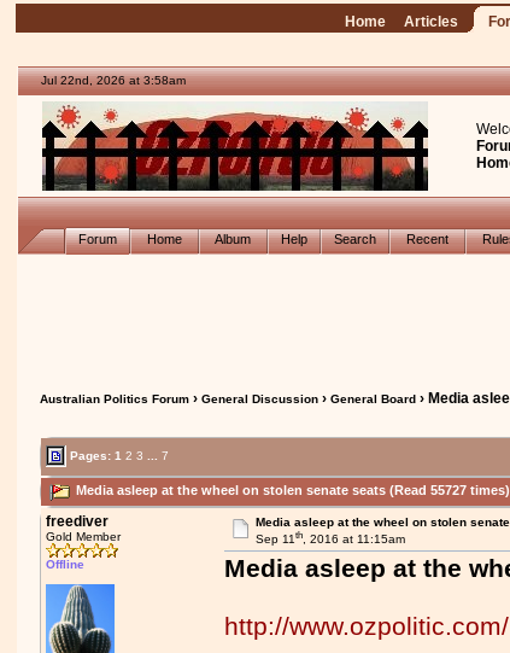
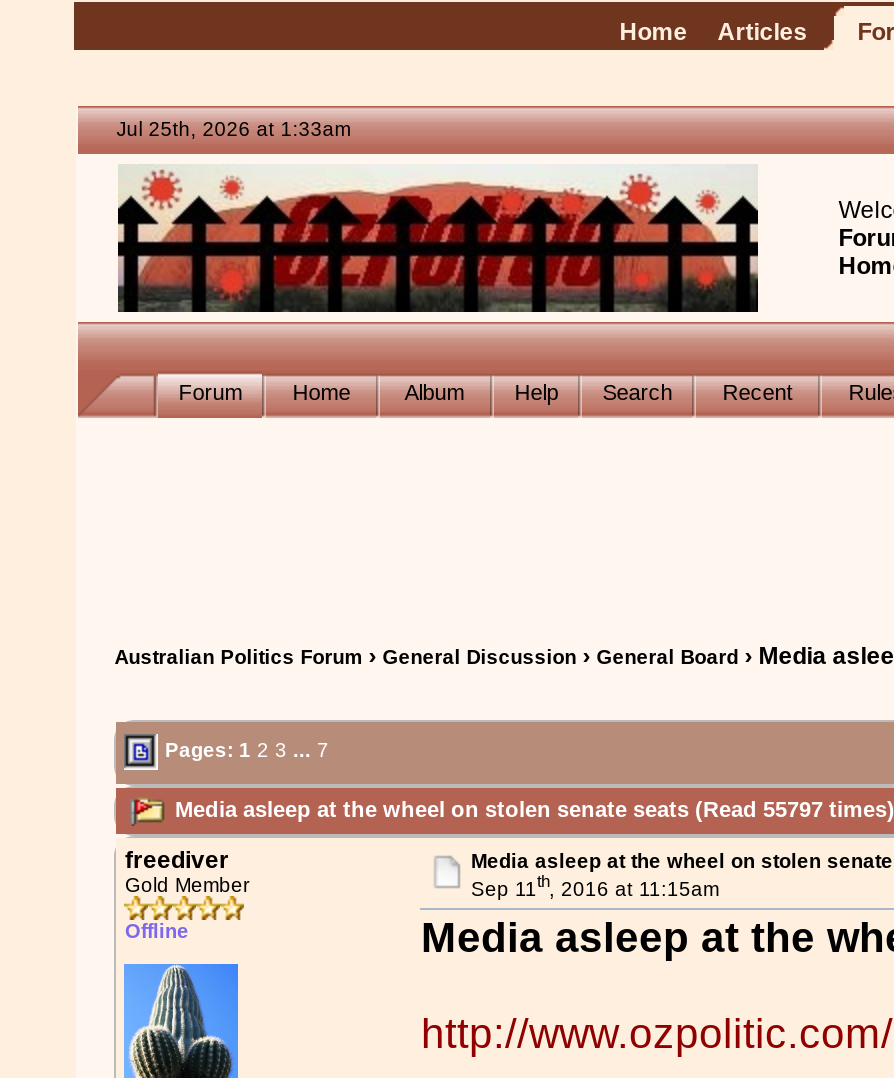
[41,74,186,87] Jul 22nd, 2026 at 3:58am -> [116,118,350,140] Jul 25th, 2026 at 1:33am
[73,483,510,498] Media asleep at the wheel on stolen senate seats (Read 55727 times) -> [169,797,894,821] Media asleep at the wheel on stolen senate seats (Read 55797 times)

